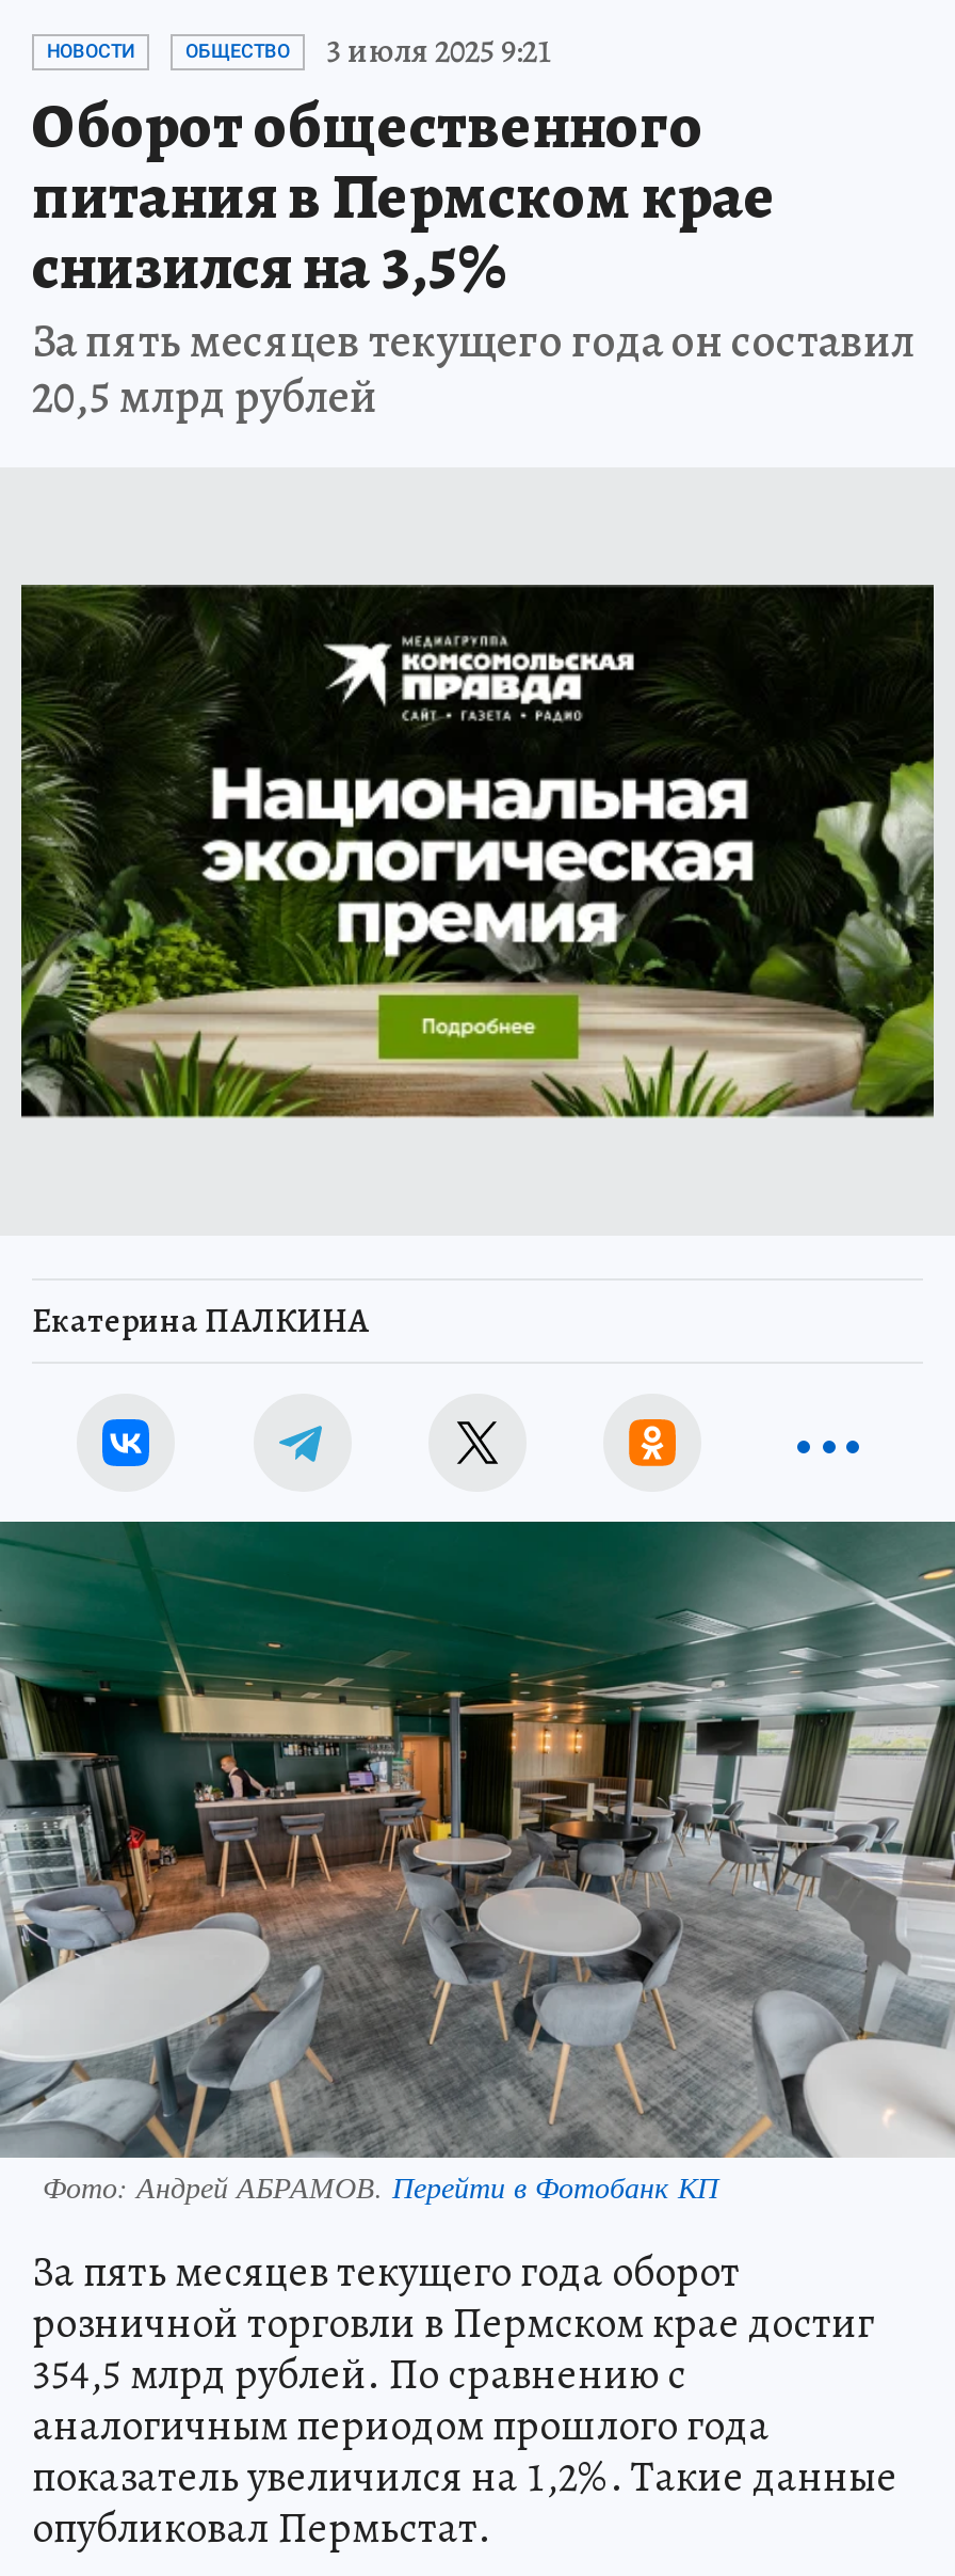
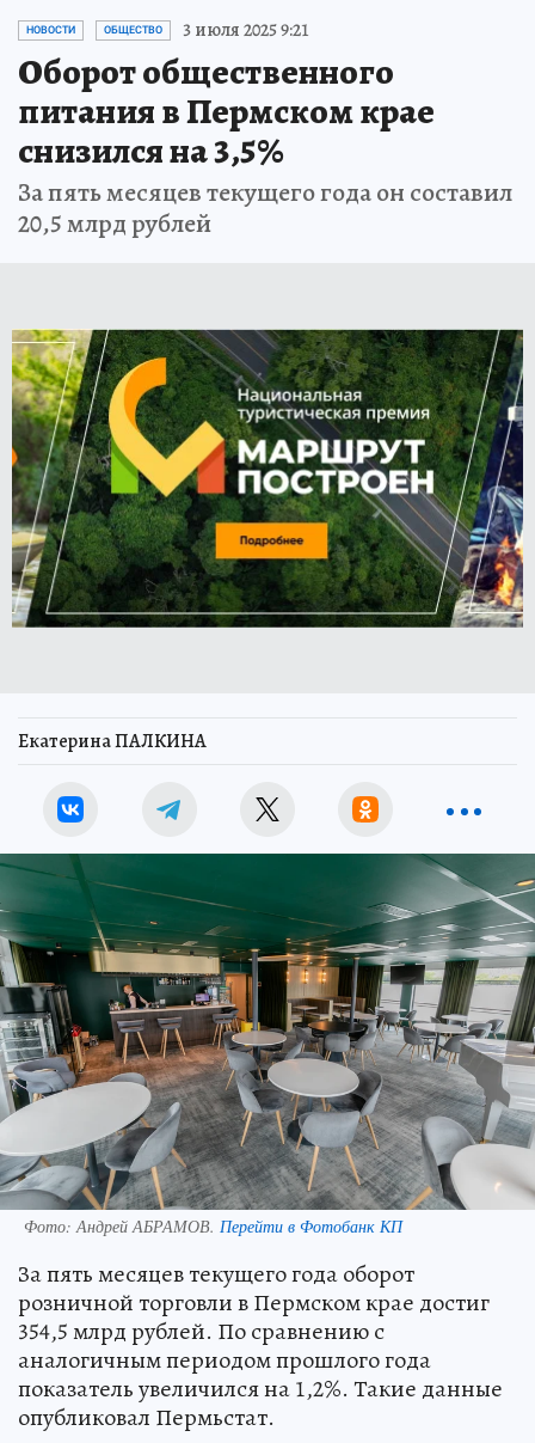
[19,583,936,1118] [image] -> [11,329,524,629] [image]

